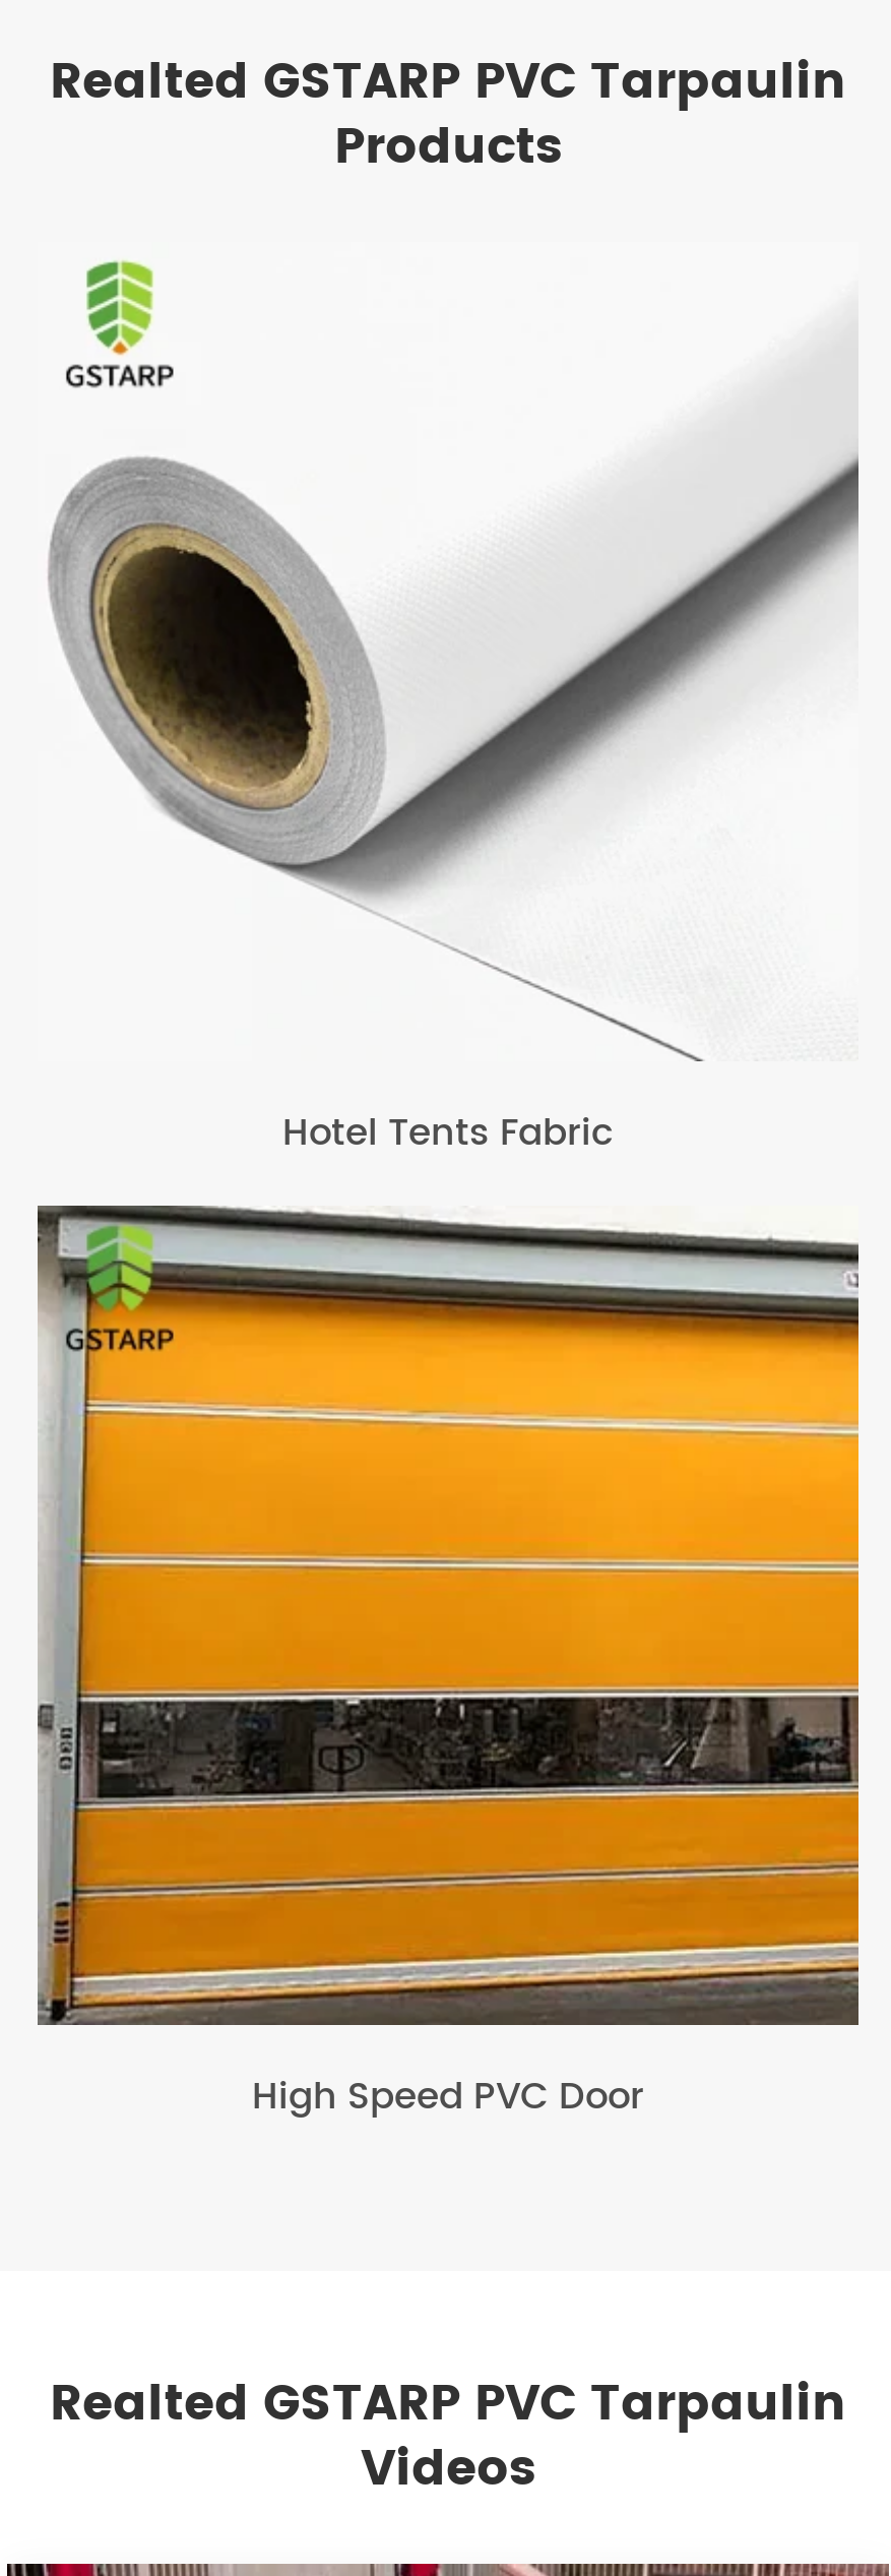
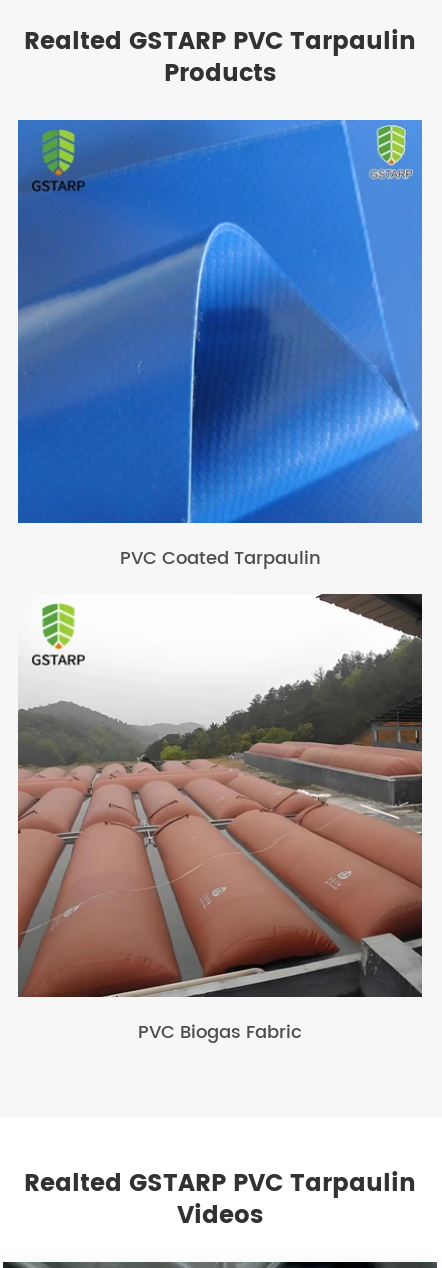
[38,242,861,1163] [image] | Hotel Tents Fabric -> [17,119,423,573] [image] | PVC Coated Tarpaulin
[36,1204,861,2127] [image] | High Speed PVC Door -> [18,593,423,1047] [image] | PVC Biogas Fabric

